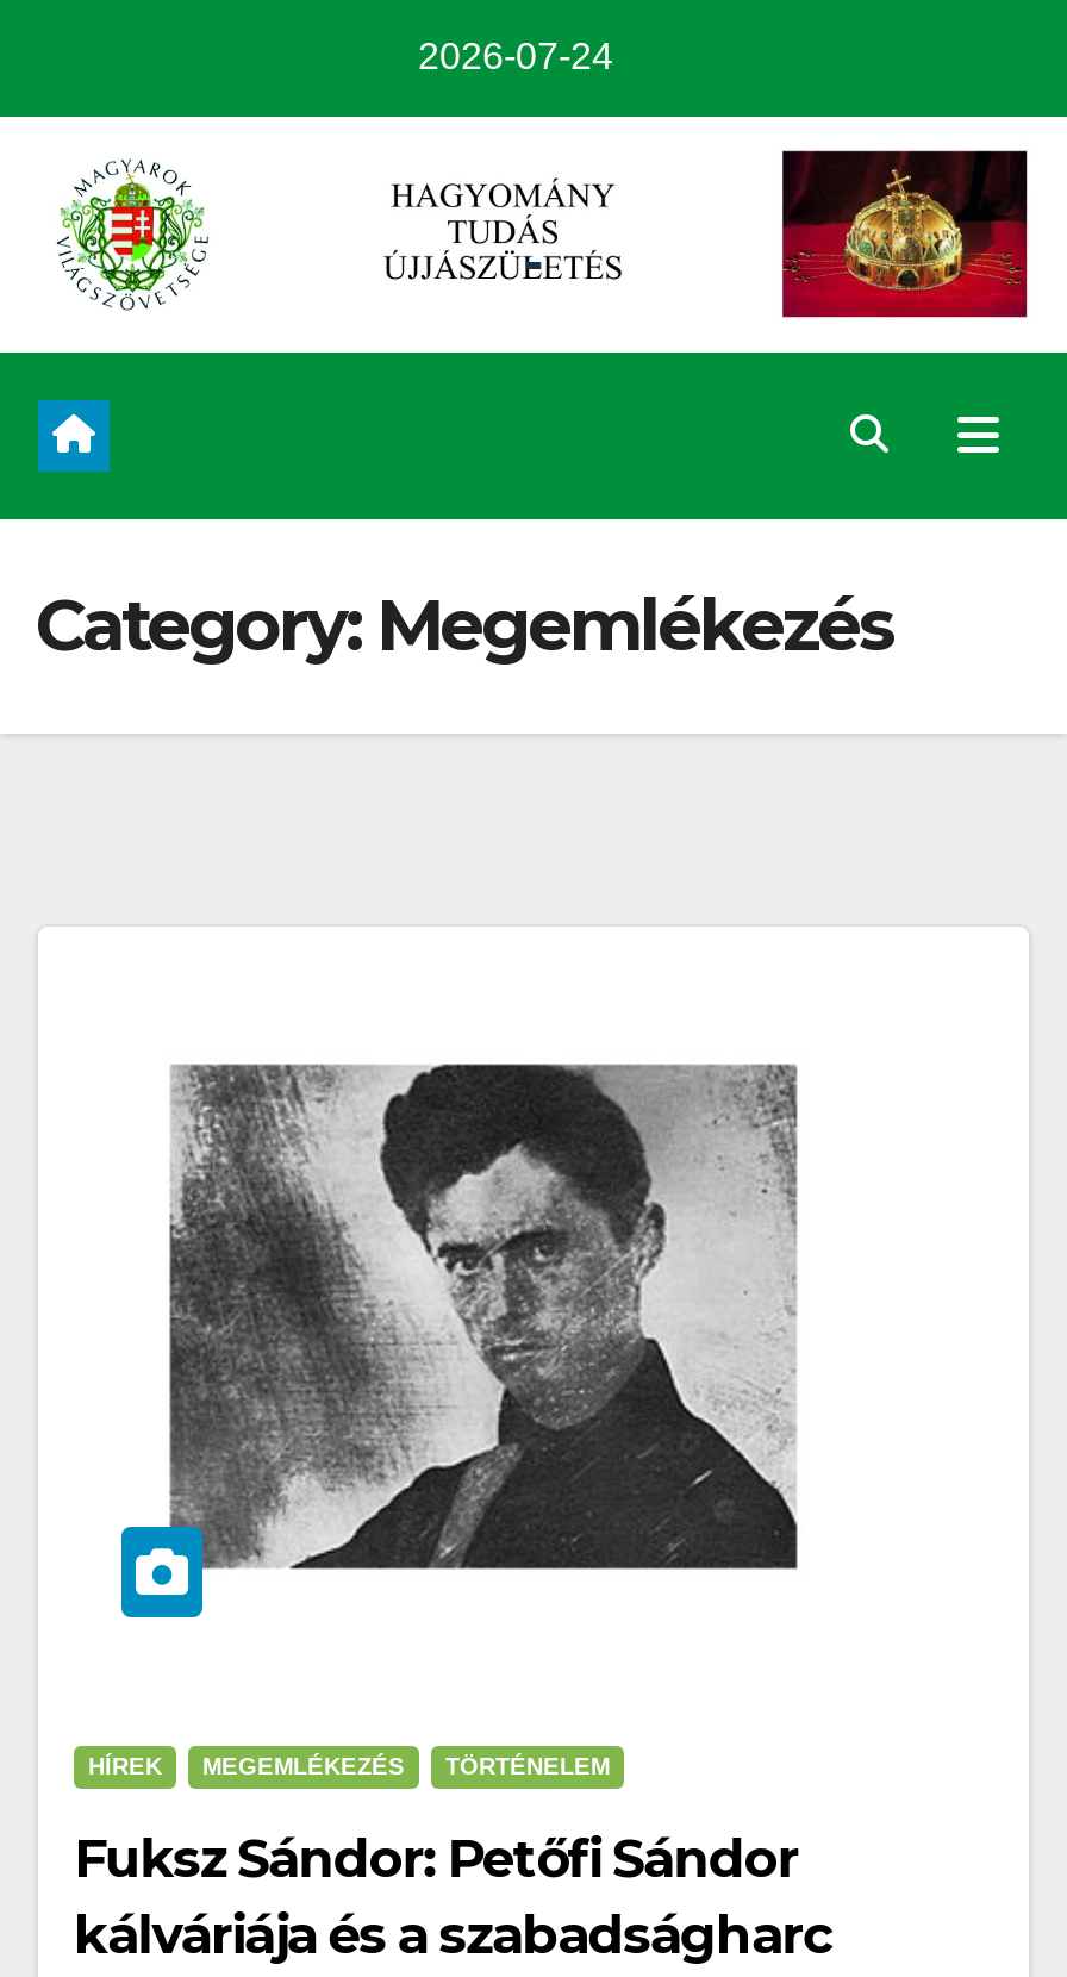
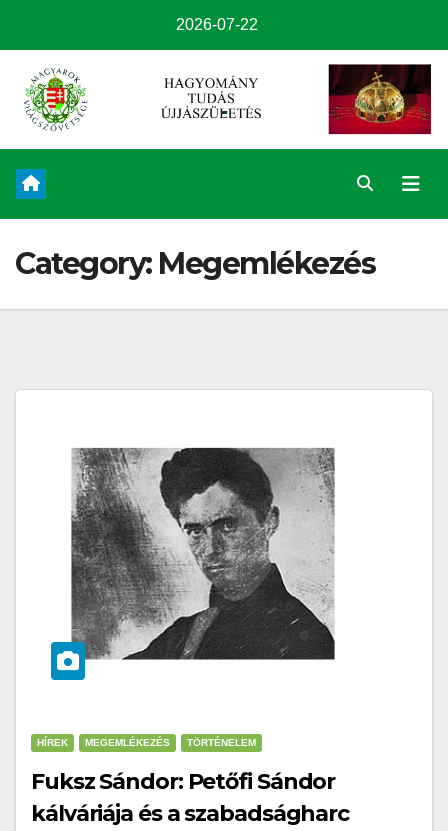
[418,36,613,76] 2026-07-24 -> [175,16,257,33] 2026-07-22

